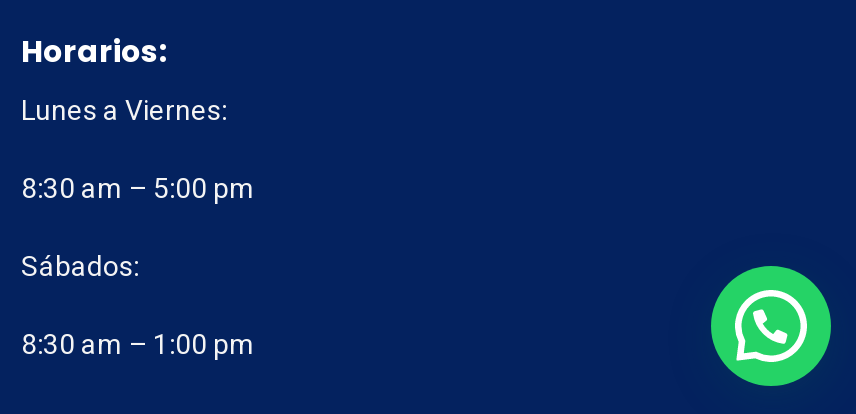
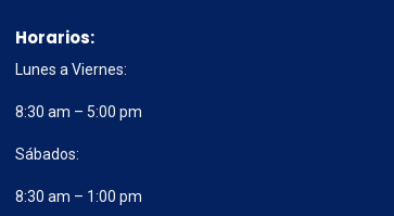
[709,264,833,388] [image] -> none

